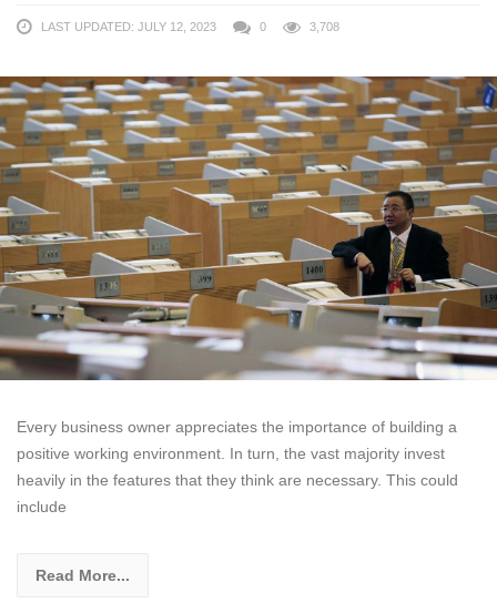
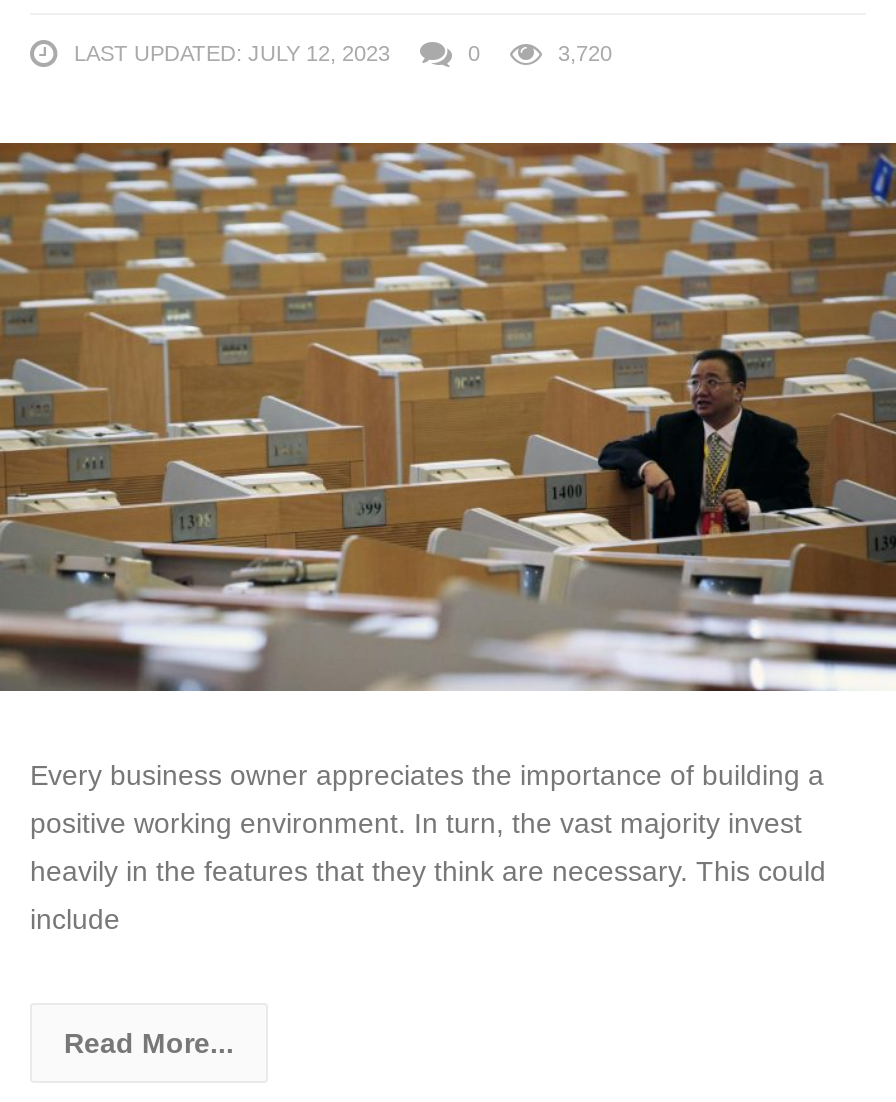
[306,20,339,33] 3,708 -> [552,41,612,65] 3,720

